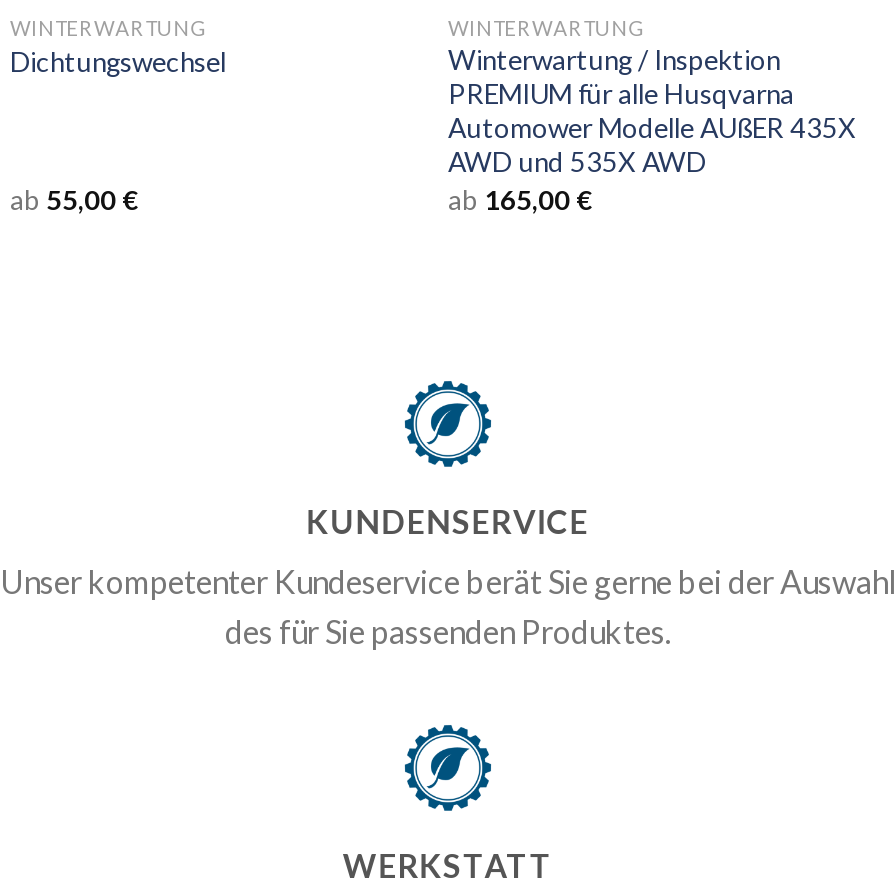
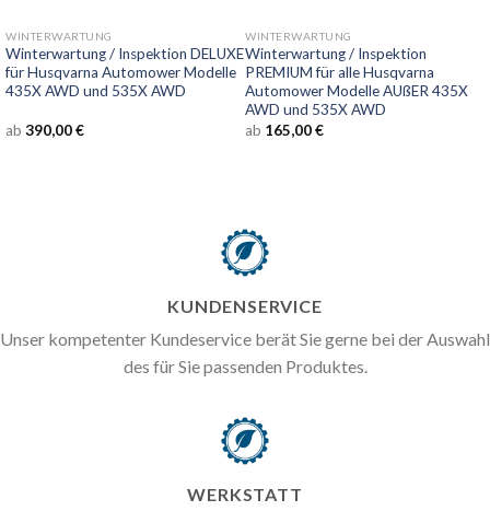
[10,46,226,78] Dichtungswechsel -> [5,45,244,100] Winterwartung / Inspektion DELUXE | für Husqvarna Automower Modelle | 435X AWD und 535X AWD
[10,184,138,216] ab 55,00 € -> [5,121,84,139] ab 390,00 €

